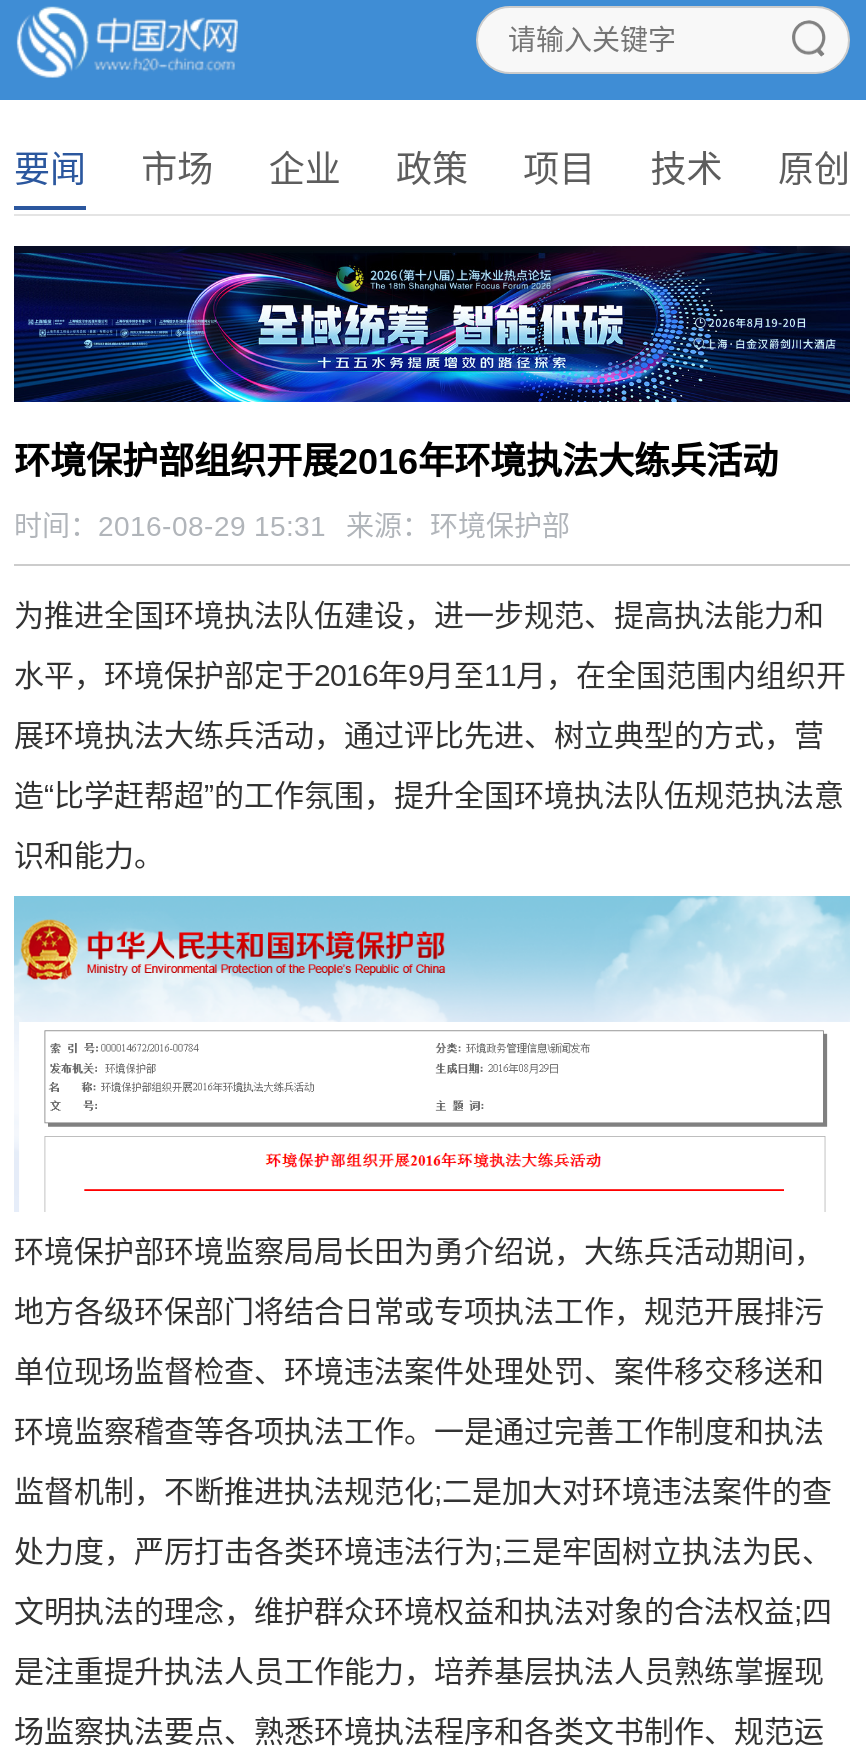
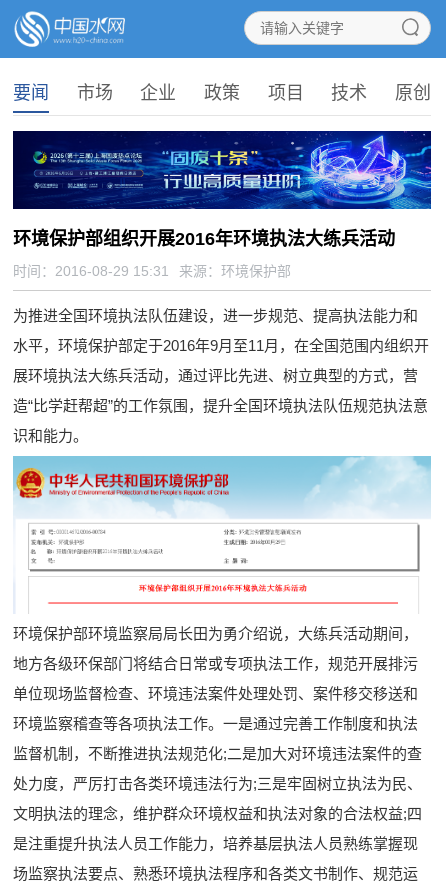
[14,246,852,404] [image] -> [15,131,432,210] [image]

